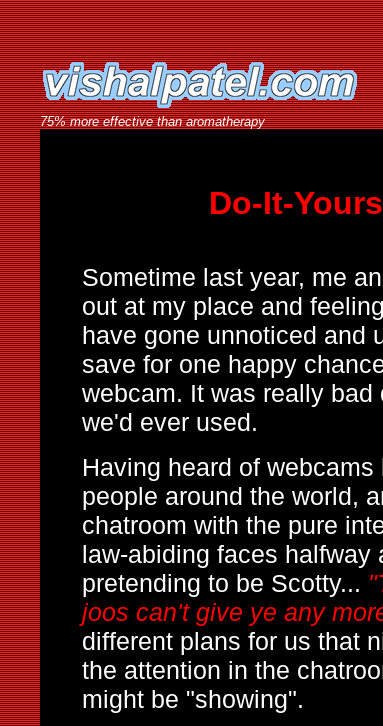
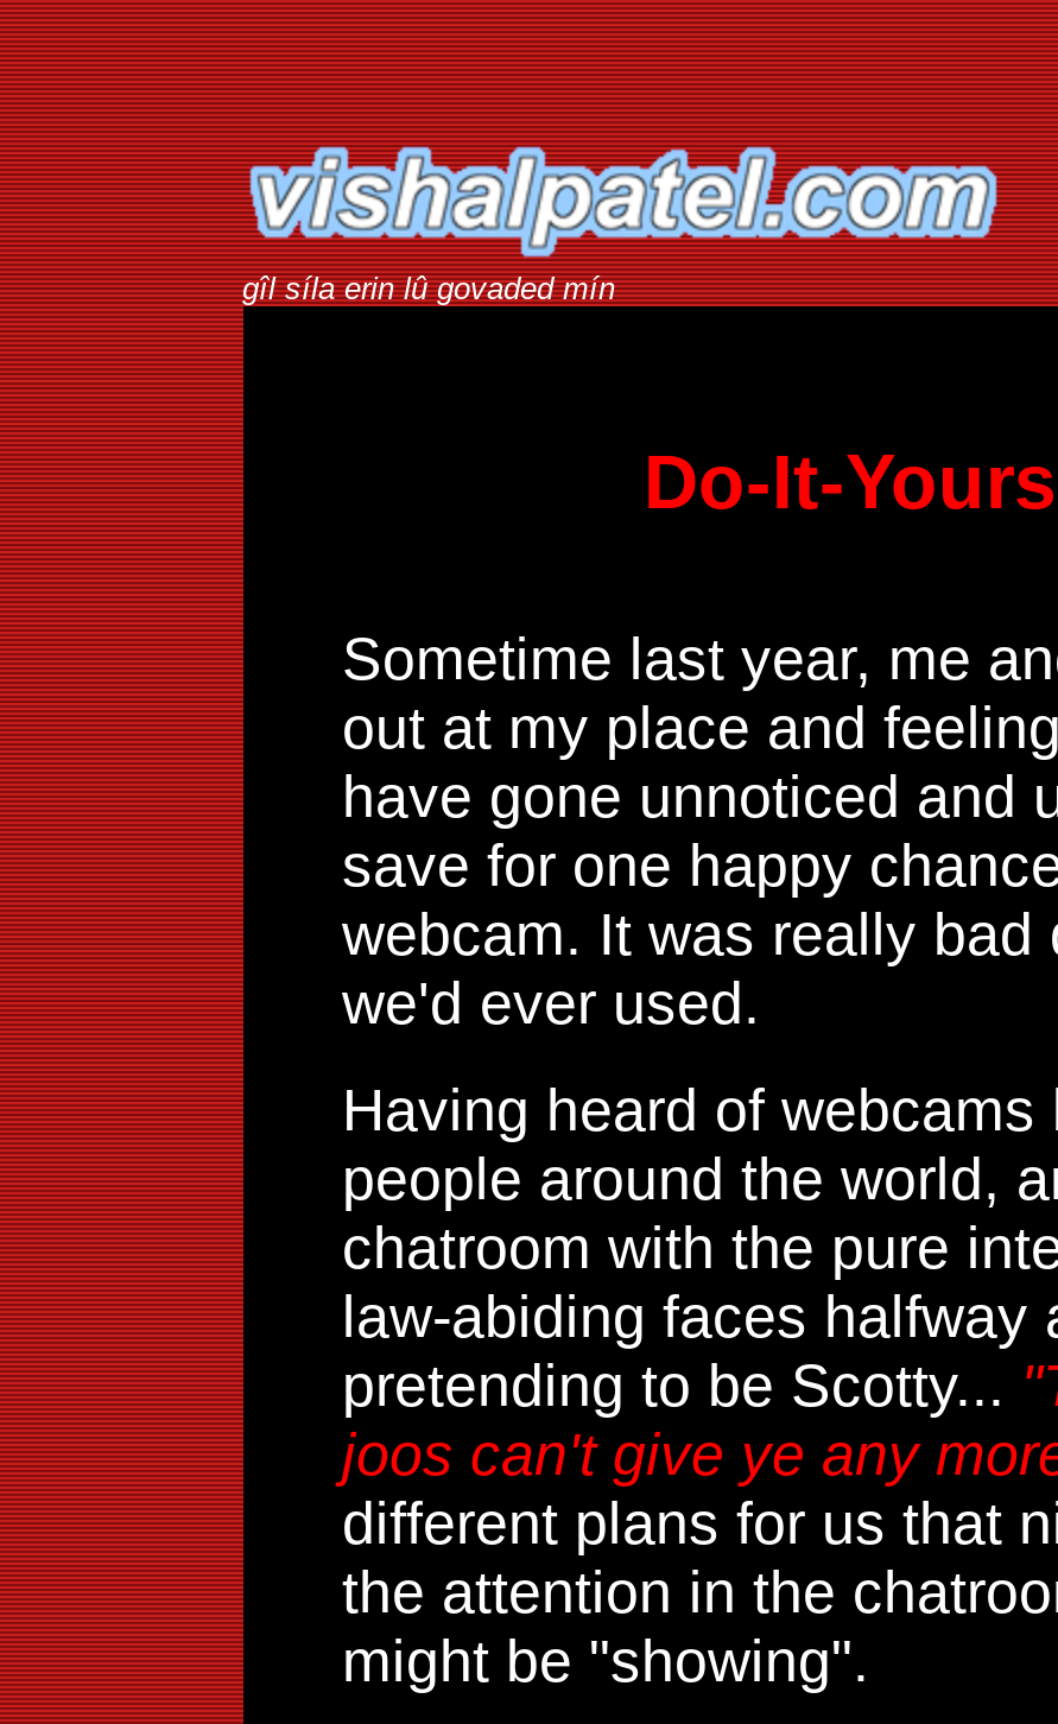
[39,114,264,129] 75% more effective than aromatherapy -> [242,271,615,306] gîl síla erin lû govaded mín

